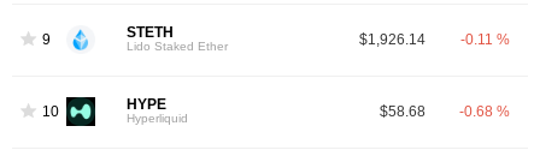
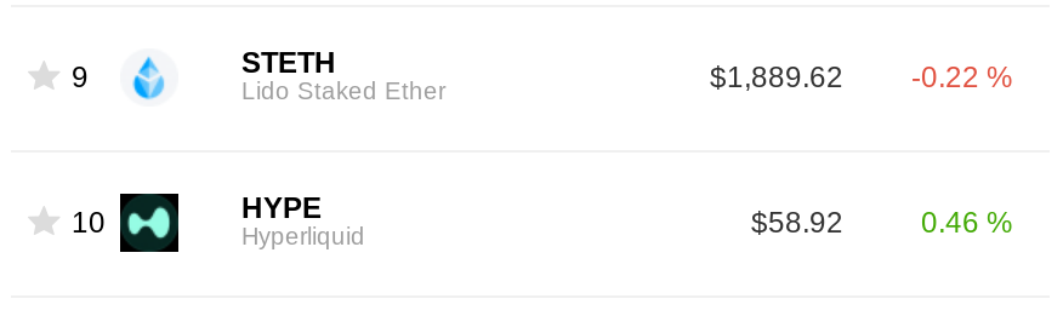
[359,31,426,48] $1,926.14 -> [710,60,843,94] $1,889.62
[460,31,510,48] -0.11 % -> [911,60,1013,94] -0.22 %
[380,103,426,120] $58.68 -> [751,205,843,239] $58.92
[459,103,510,120] -0.68 % -> [921,205,1013,239] 0.46 %

